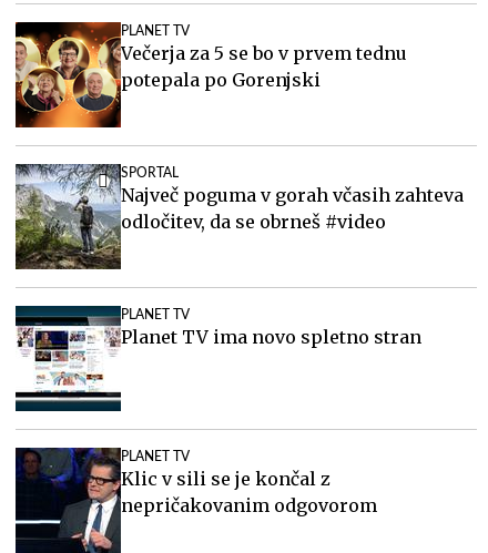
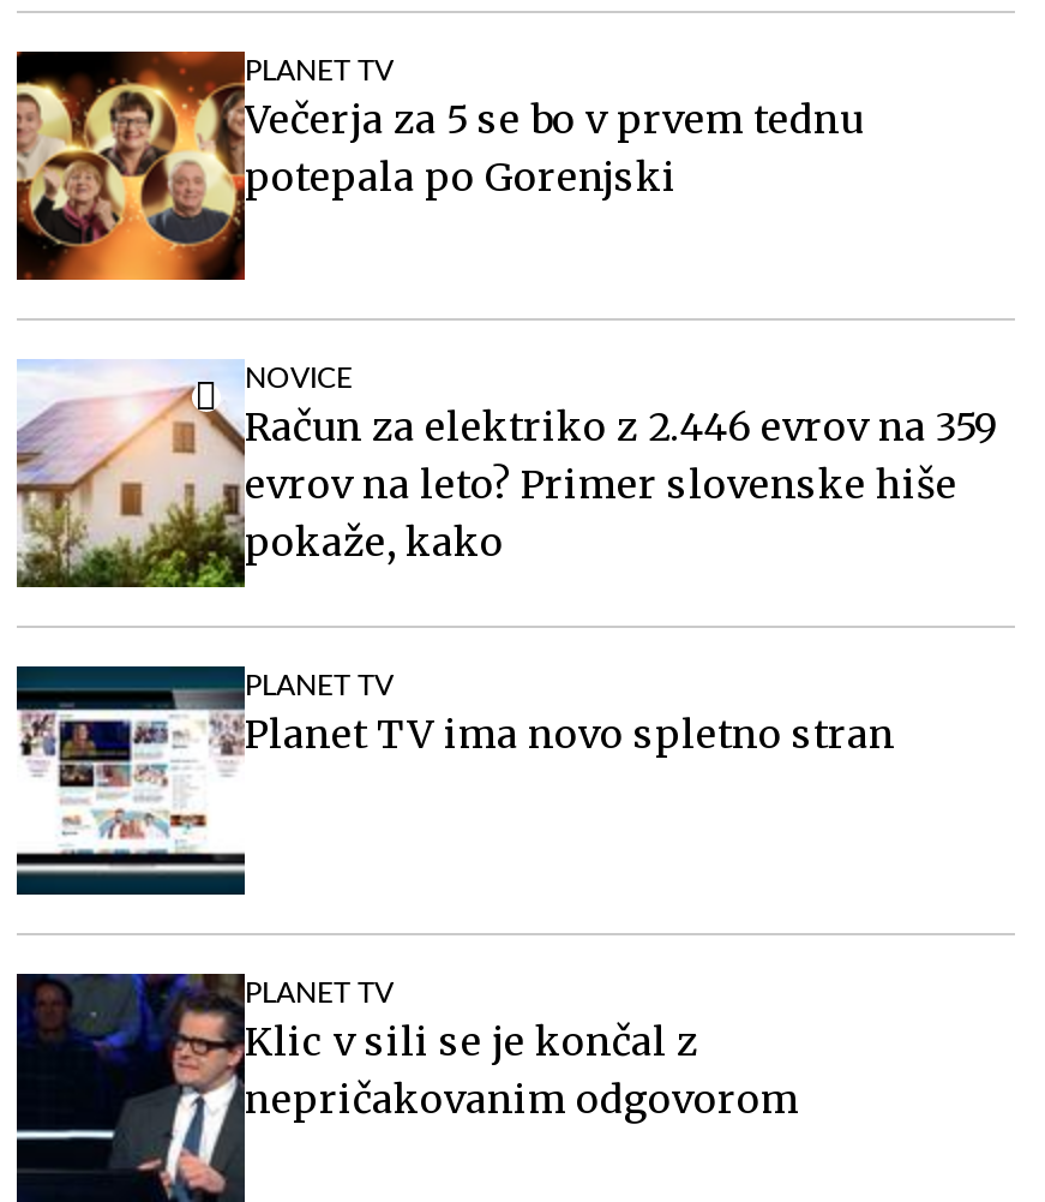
[14,163,464,269] [image] | SPORTAL | Največ poguma v gorah včasih zahteva | odločitev, da se obrneš #video -> [17,359,998,587] [image] | NOVICE | Račun za elektriko z 2.446 evrov na 359 | evrov na leto? Primer slovenske hiše | pokaže, kako

